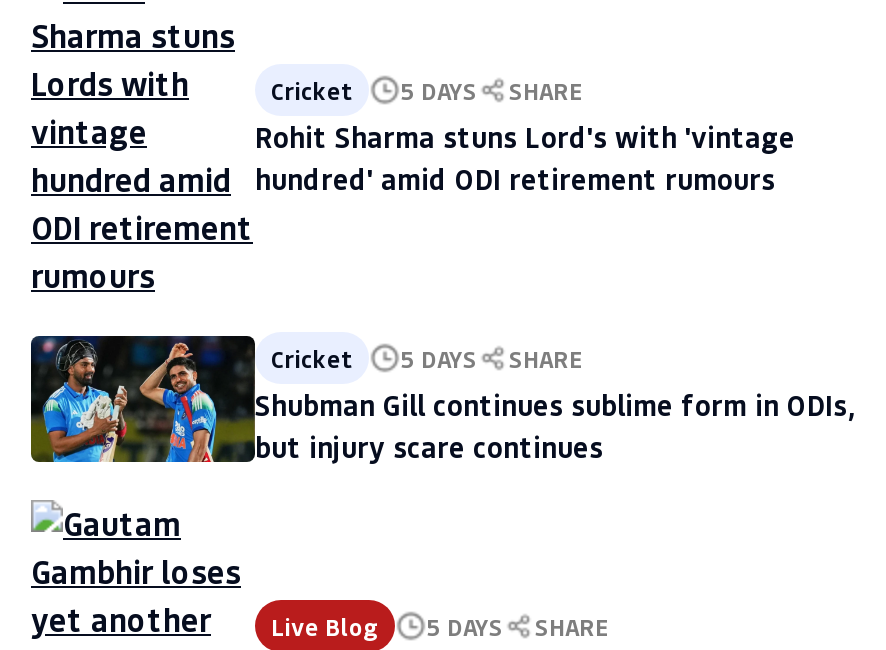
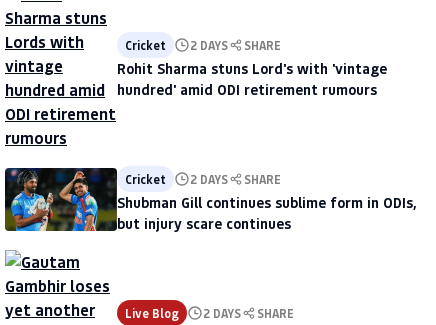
[271,73,583,105] Cricket 5 DAYS SHARE -> [125,37,281,53] Cricket 2 DAYS SHARE
[271,341,583,373] Cricket 5 DAYS SHARE -> [125,171,281,187] Cricket 2 DAYS SHARE
[271,609,609,641] Live Blog 5 DAYS SHARE -> [125,305,294,321] Live Blog 2 DAYS SHARE

